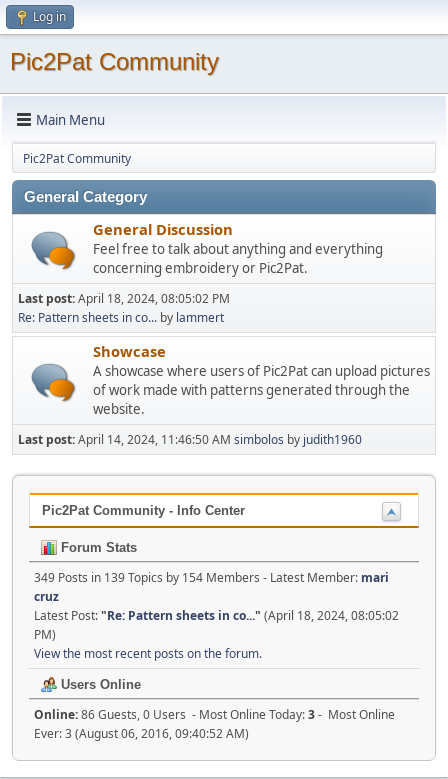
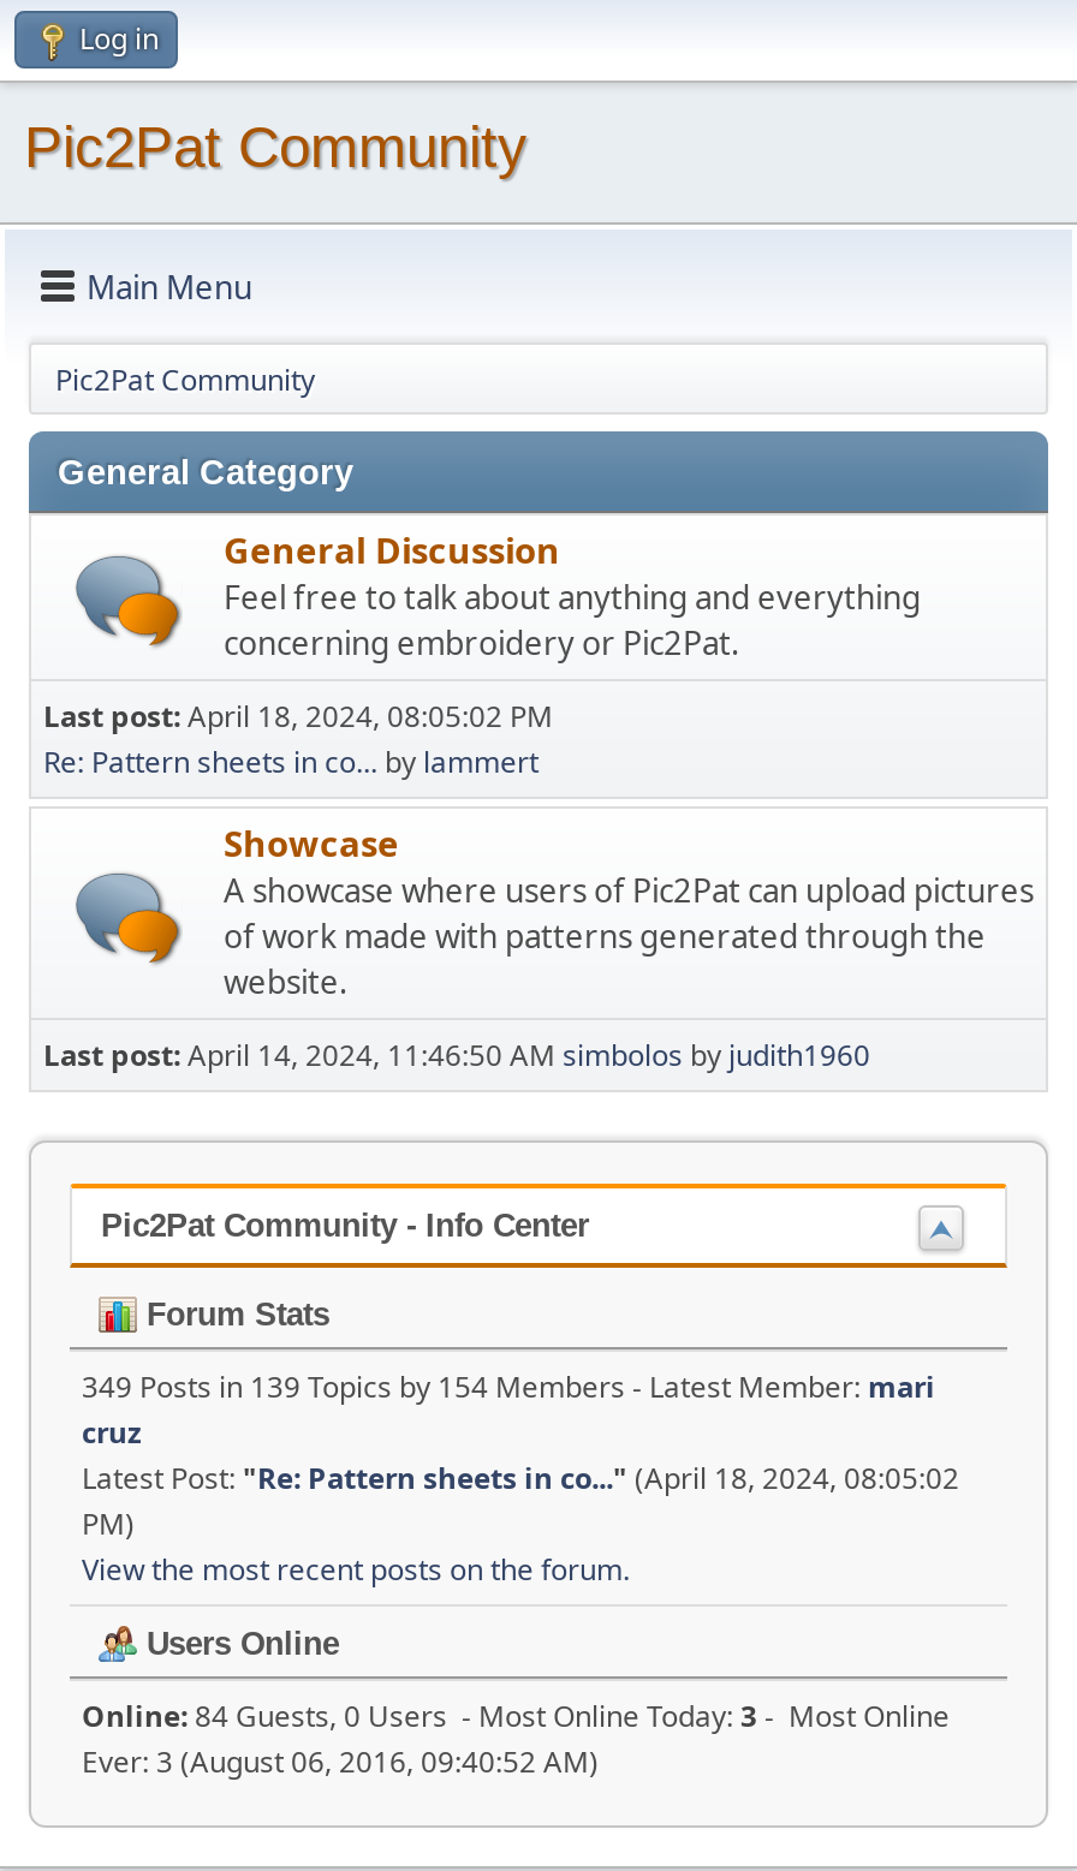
[34,706,395,723] Online: 86 Guests, 0 Users - Most Online Today: 3 - Most Online -> [82,1696,950,1736] Online: 84 Guests, 0 Users - Most Online Today: 3 - Most Online

